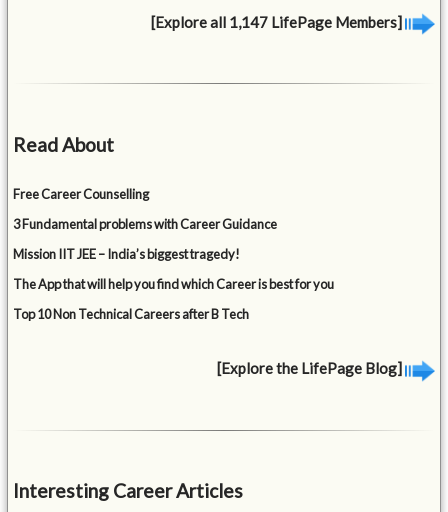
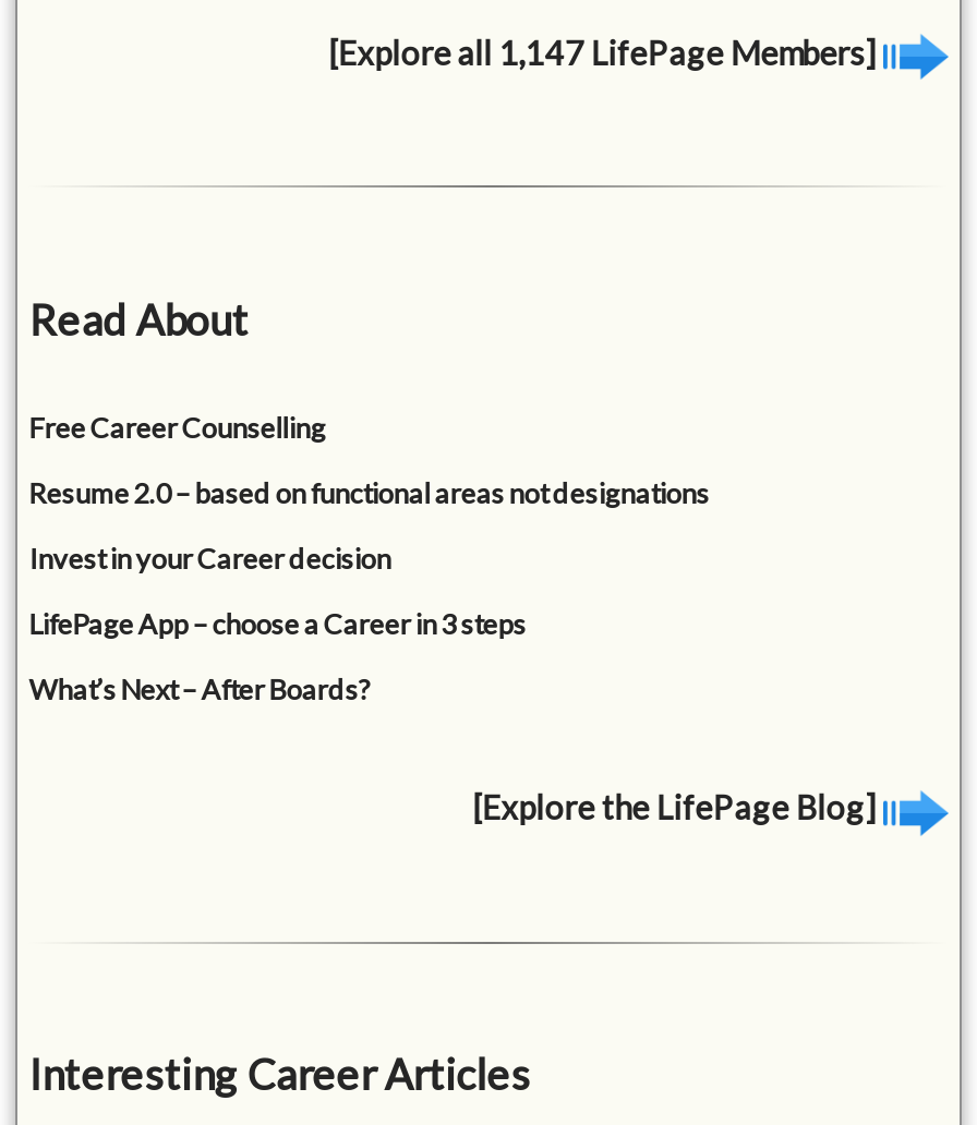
[13,216,277,232] 3 Fundamental problems with Career Guidance -> [29,476,709,511] Resume 2.0 – based on functional areas not designations
[13,246,240,262] Mission IIT JEE – India’s biggest tragedy! -> [29,542,391,576] Invest in your Career decision
[13,276,334,292] The App that will help you find which Career is best for you -> [29,607,526,642] LifePage App – choose a Career in 3 steps
[13,306,249,322] Top 10 Non Technical Careers after B Tech -> [29,672,371,707] What’s Next – After Boards?

